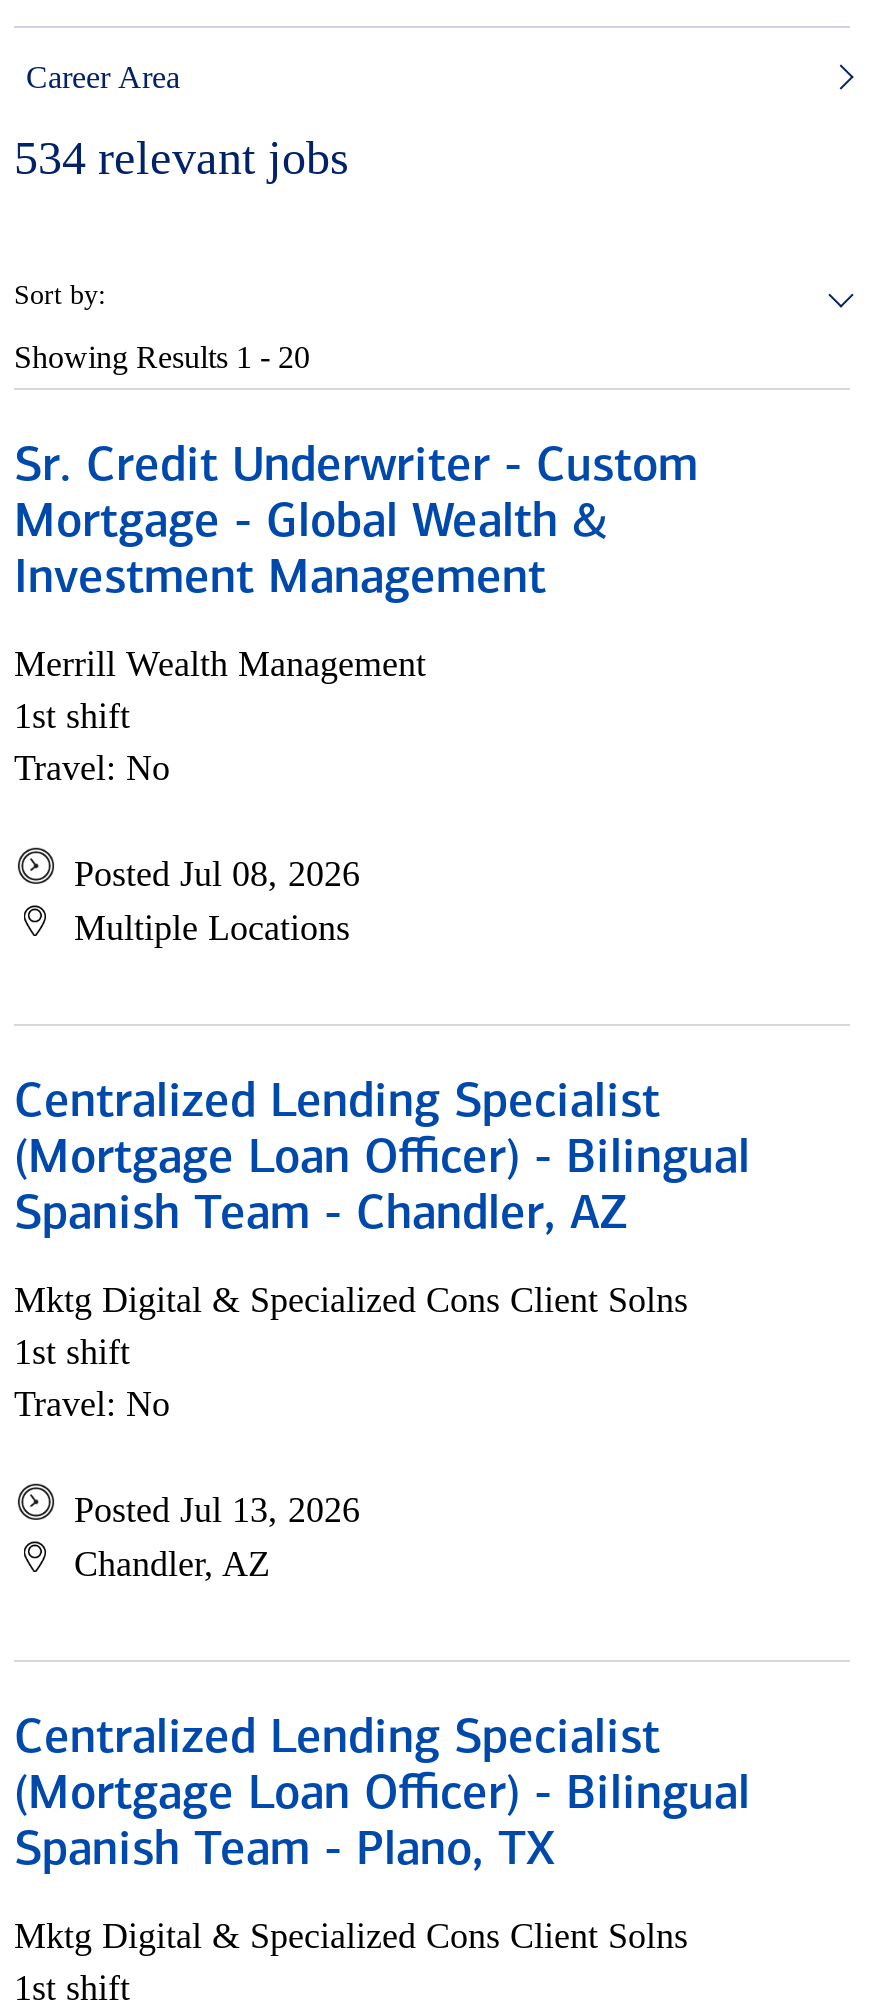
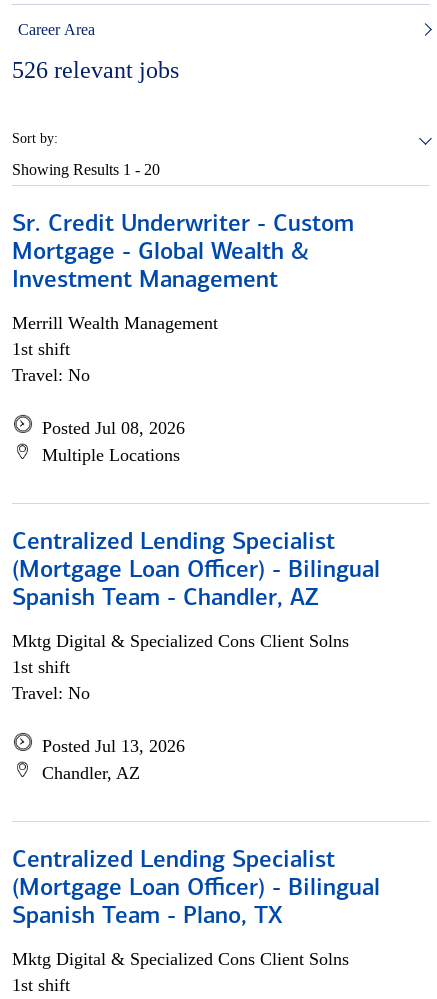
[14,132,348,184] 534 relevant jobs -> [12,57,179,83] 526 relevant jobs

